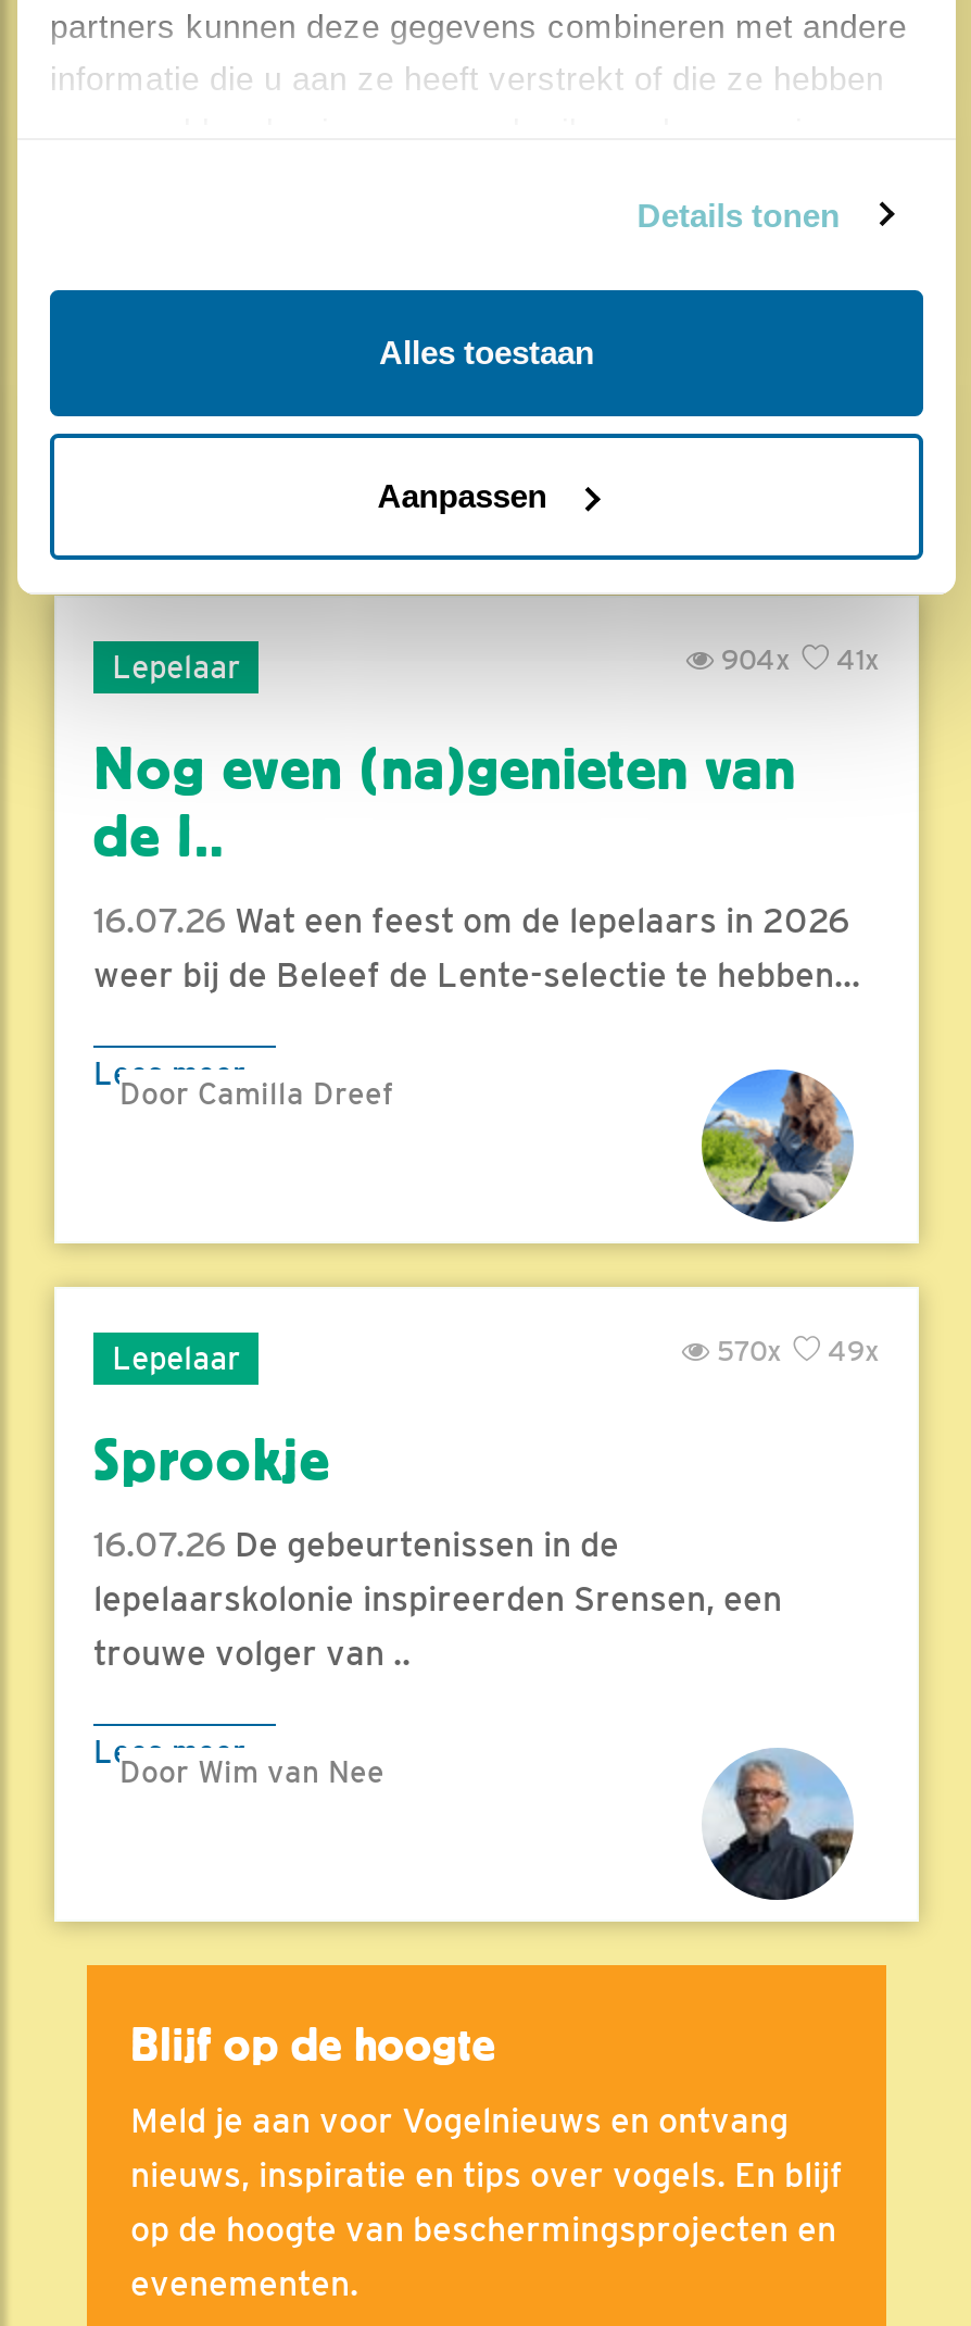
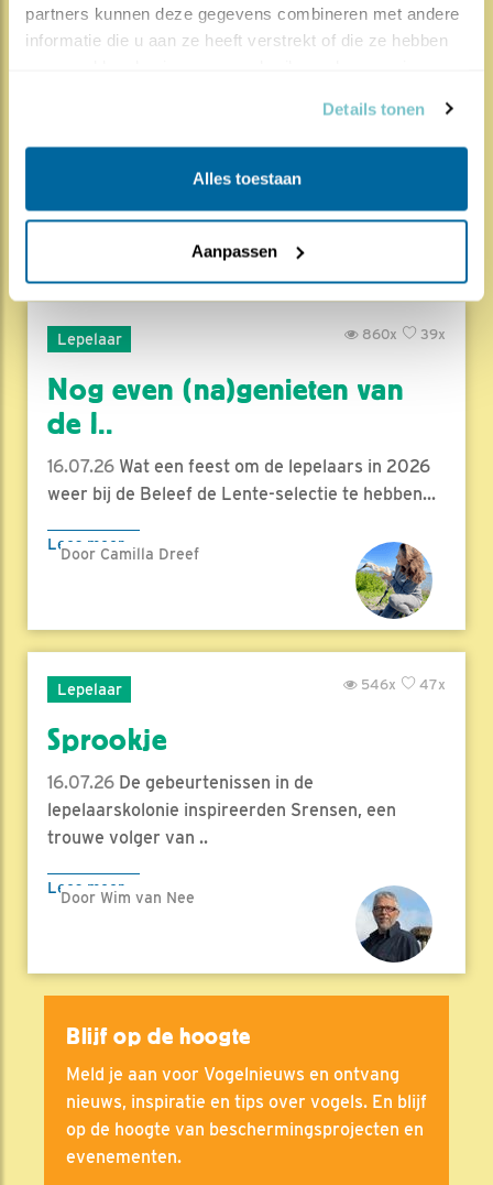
[715,644,880,676] 41x | 904x -> [359,326,446,343] 39x | 860x
[710,1335,880,1368] 49x | 570x -> [358,677,446,693] 47x | 546x

